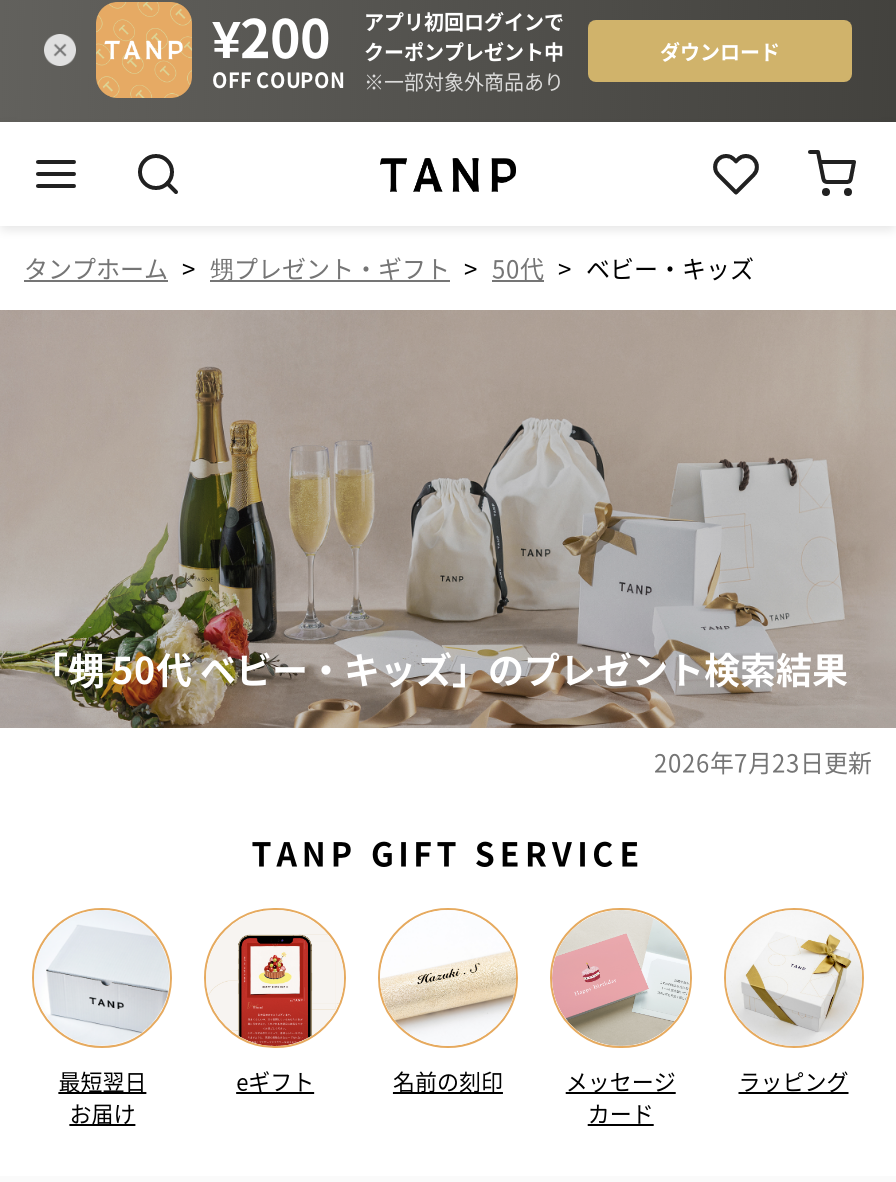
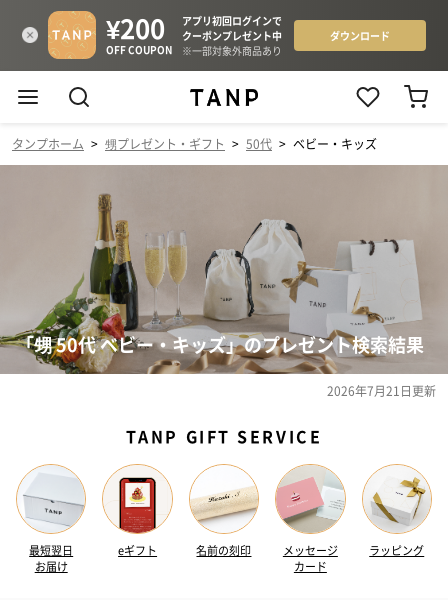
[654,744,872,778] 2026年7月23日更新 -> [327,382,436,399] 2026年7月21日更新

